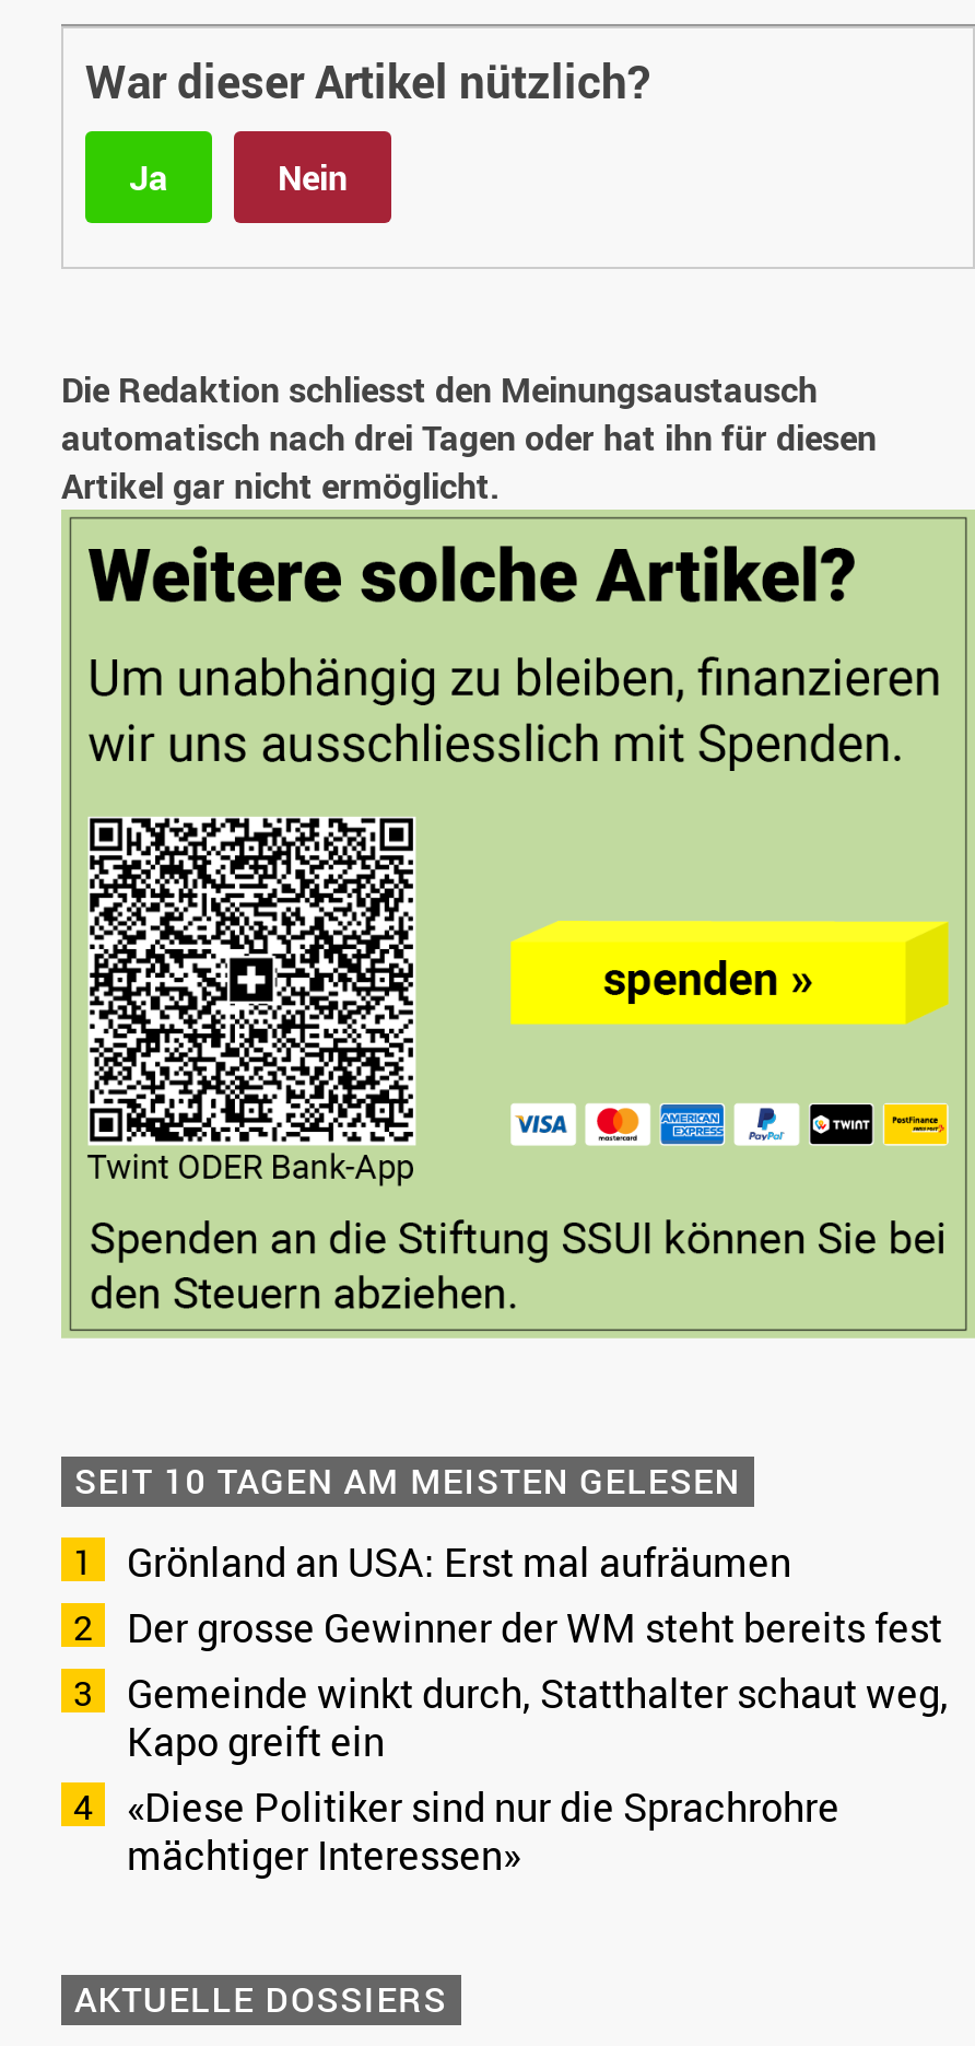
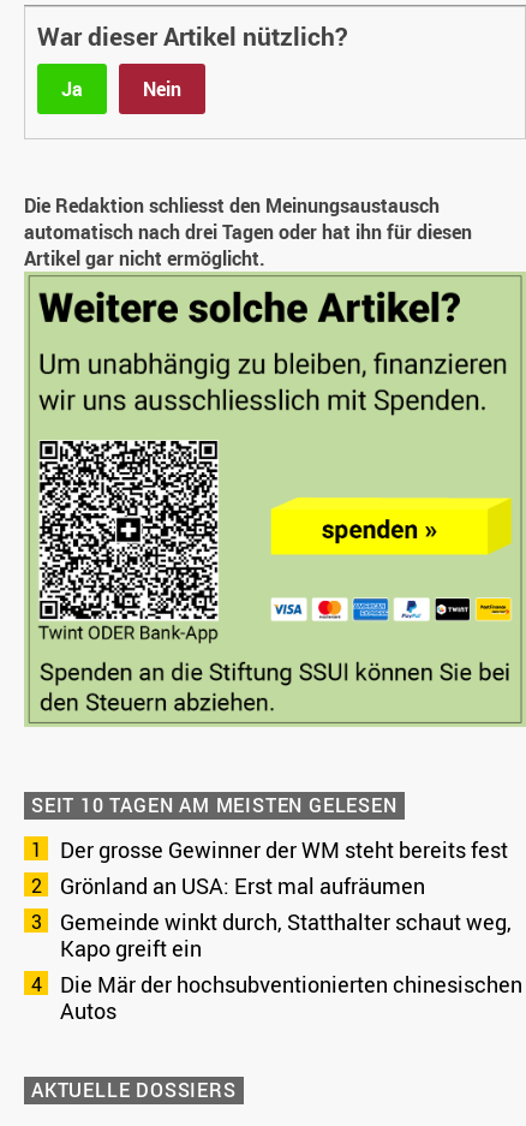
moved [127,1535,791,1588] -> [60,872,425,901]: Grönland an USA: Erst mal aufräumen
moved [127,1601,942,1653] -> [60,836,508,865]: Der grosse Gewinner der WM steht bereits fest
[127,1780,839,1881] «Diese Politiker sind nur die Sprachrohre | mächtiger Interessen» -> [60,970,522,1026] Die Mär der hochsubventionierten chinesischen | Autos

